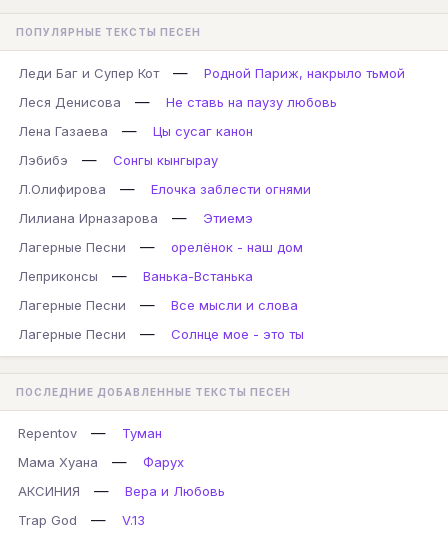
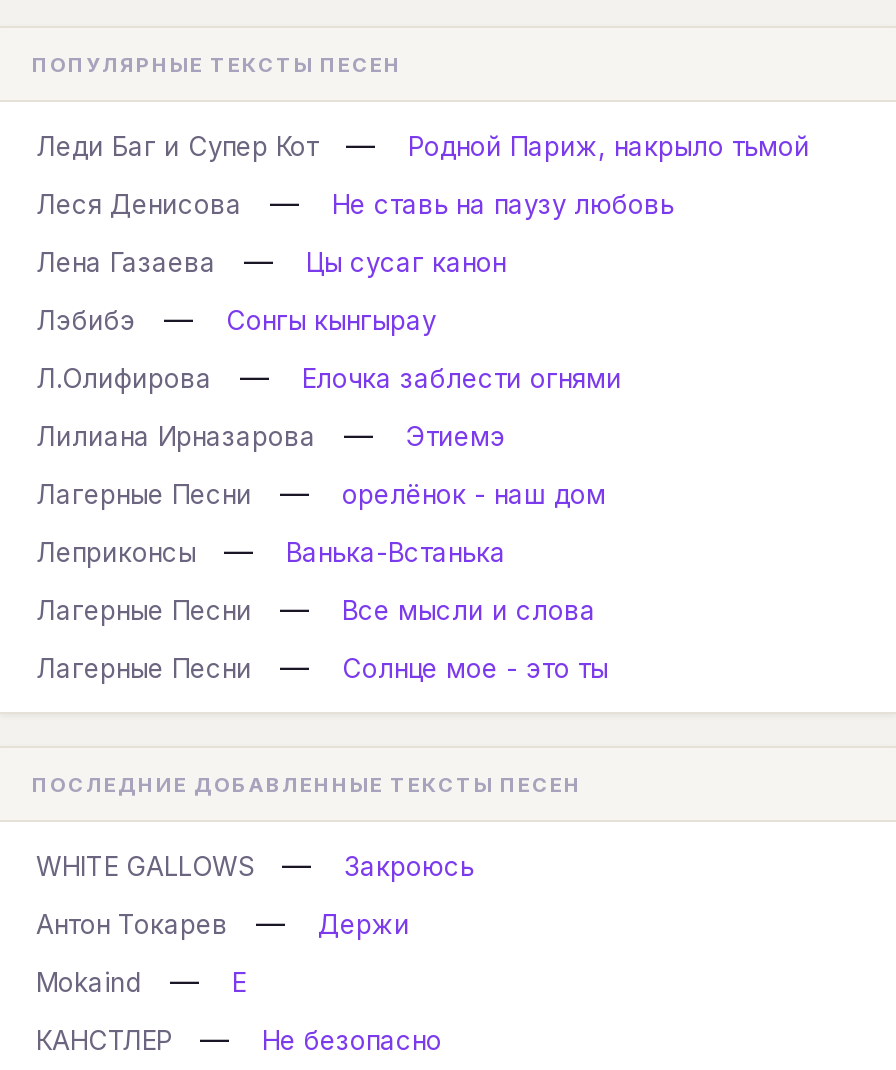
[18,425,77,441] Repentov -> [36,850,254,882] WHITE GALLOWS
[122,425,162,441] Туман -> [344,850,474,882] Закроюсь
[18,454,98,470] Мама Хуана -> [36,908,228,940] Антон Токарев
[143,454,184,470] Фарух -> [318,908,410,940] Держи
[18,483,80,499] АКСИНИЯ -> [36,966,142,998] Mokaind
[125,483,225,499] Вера и Любовь -> [232,966,246,998] Е
[18,512,77,528] Trap God -> [36,1024,172,1056] КАНСТЛЕР
[122,512,145,528] V.13 -> [262,1024,442,1056] Не безопасно

